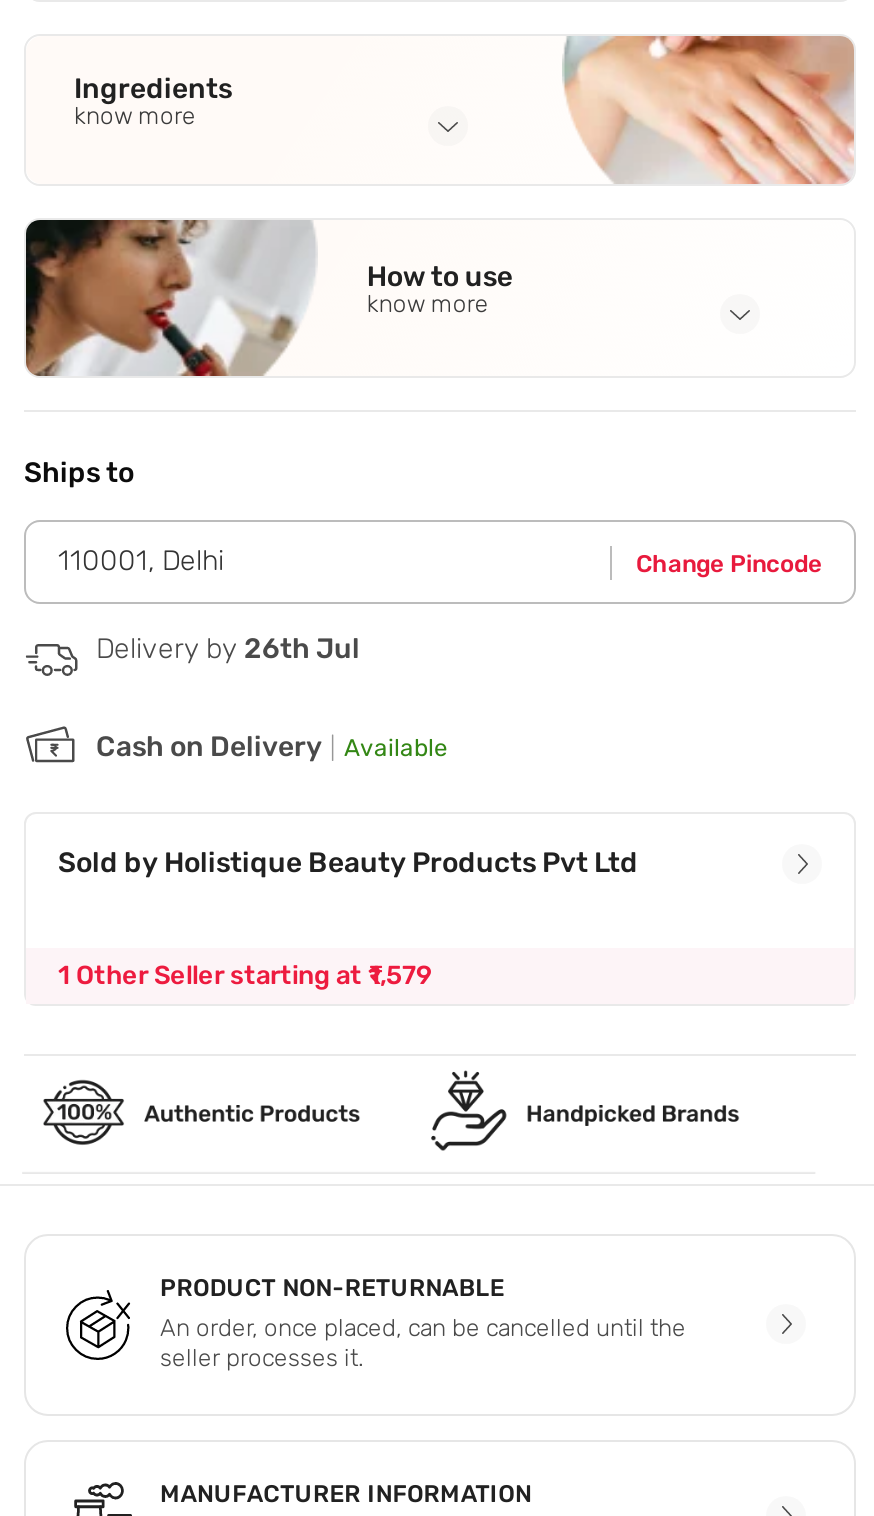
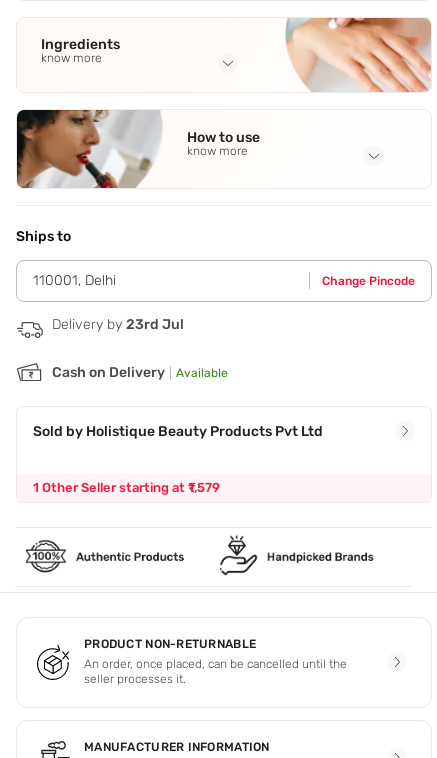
[96,632,360,666] Delivery by 26th Jul -> [52,316,184,333] Delivery by 23rd Jul

